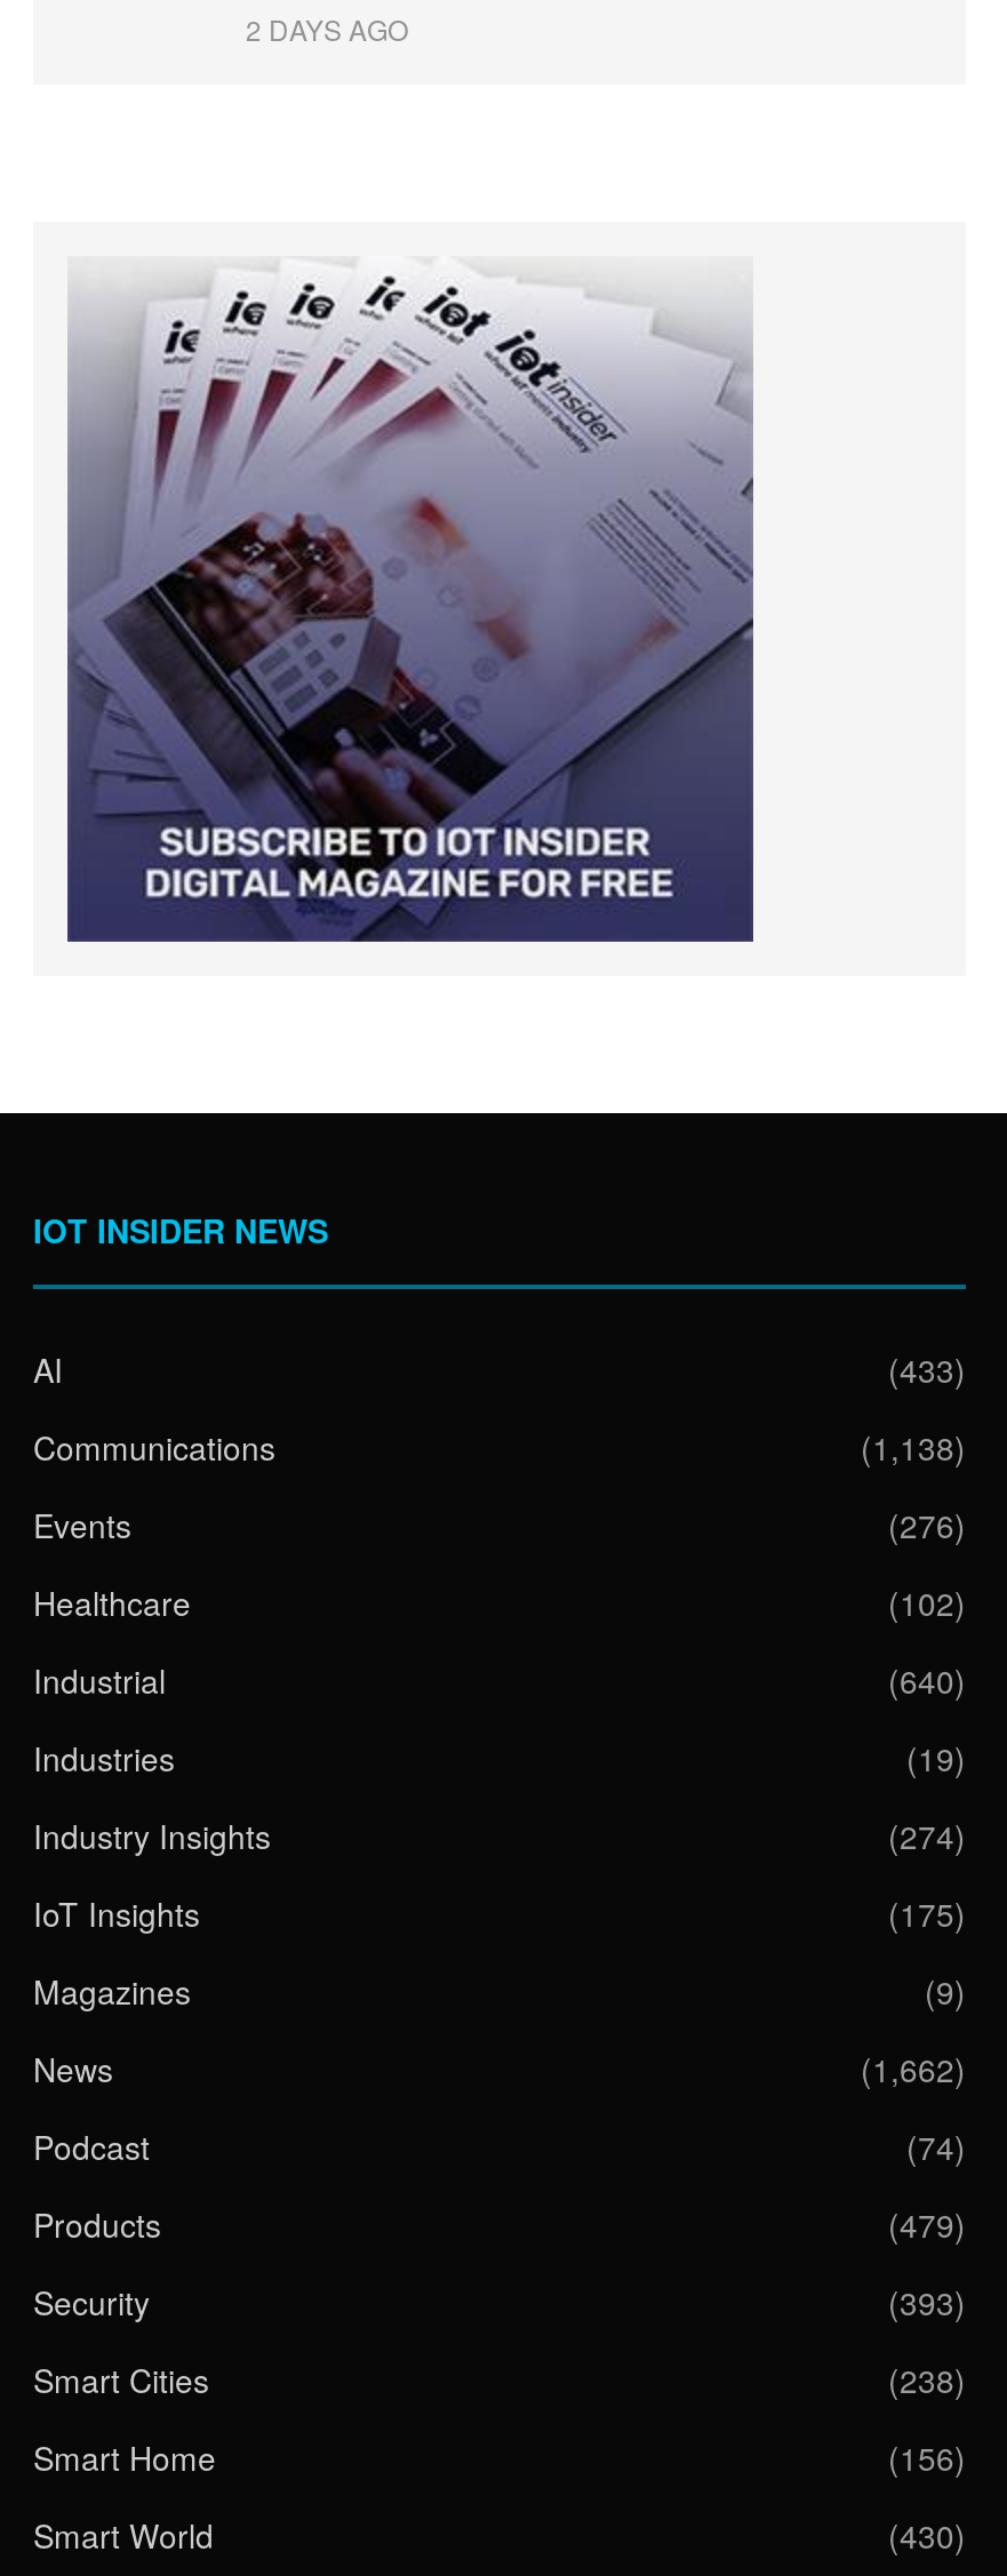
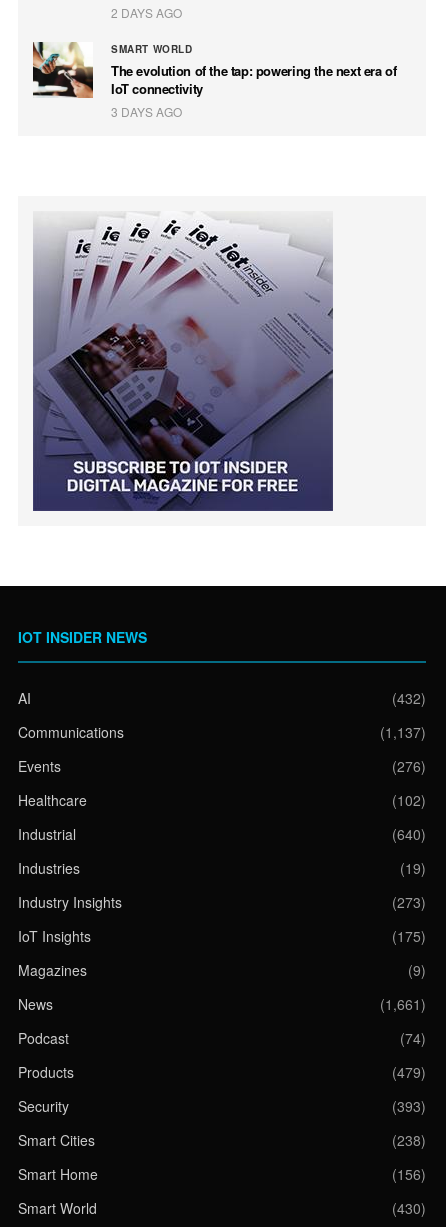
none -> [32,41,396,120] [image] | SMART WORLD | The evolution of the tap: powering the next era of | IoT connectivity | 3 DAYS AGO
[888,1347,966,1392] (433) -> [392,688,426,708] (432)
[861,1424,966,1470] (1,138) -> [380,722,426,742] (1,137)
[888,1813,966,1859] (274) -> [392,892,426,912] (273)
[861,2046,966,2092] (1,662) -> [380,994,426,1014] (1,661)

